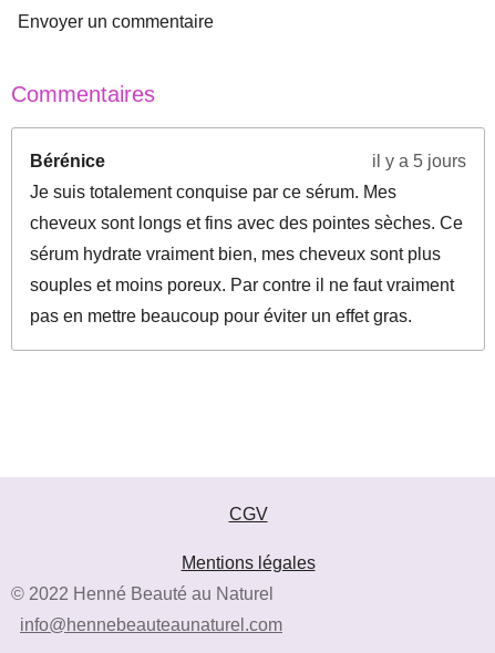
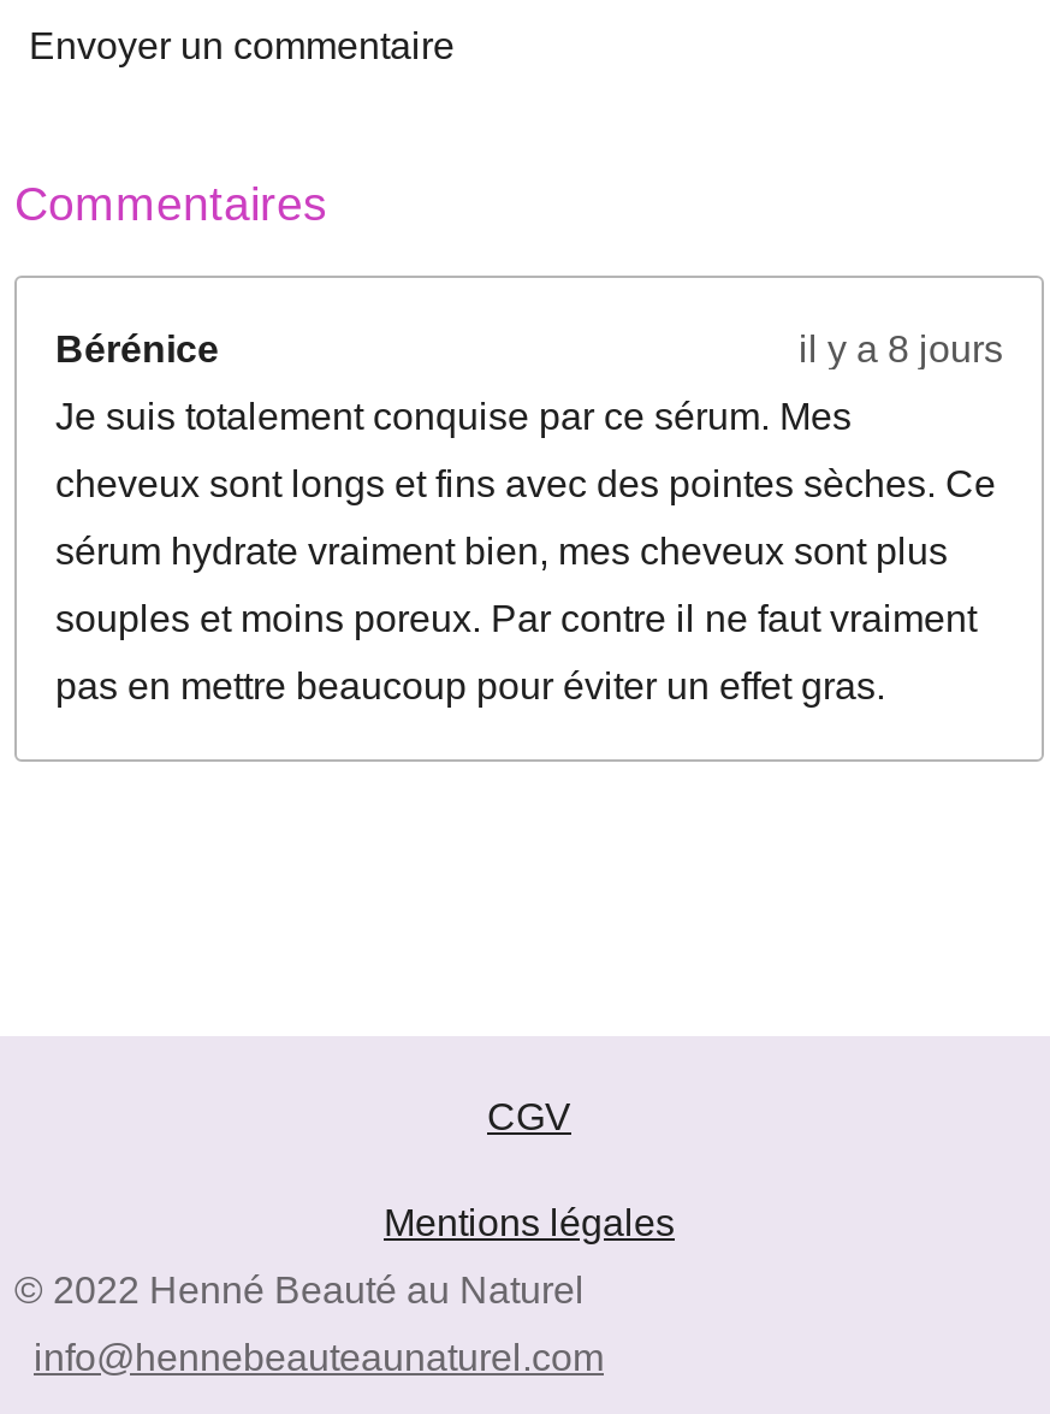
[372,152,466,170] il y a 5 jours -> [799,329,1003,369] il y a 8 jours

